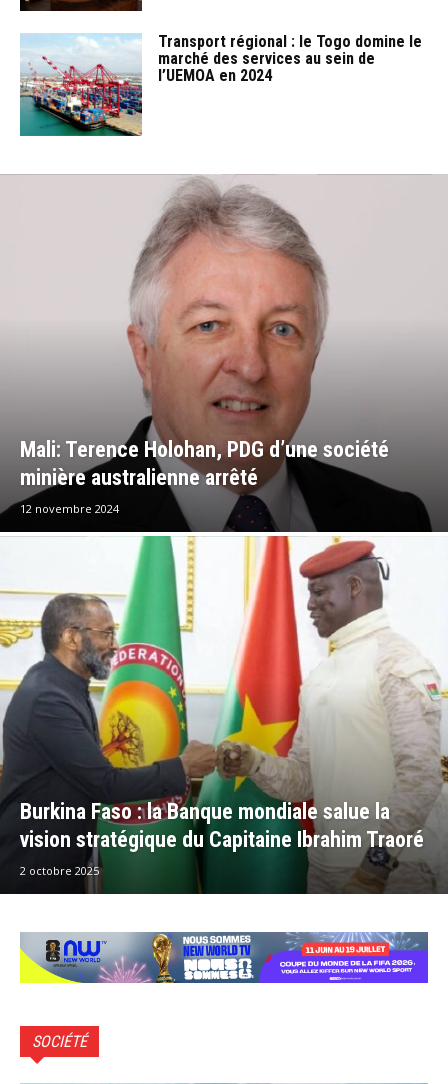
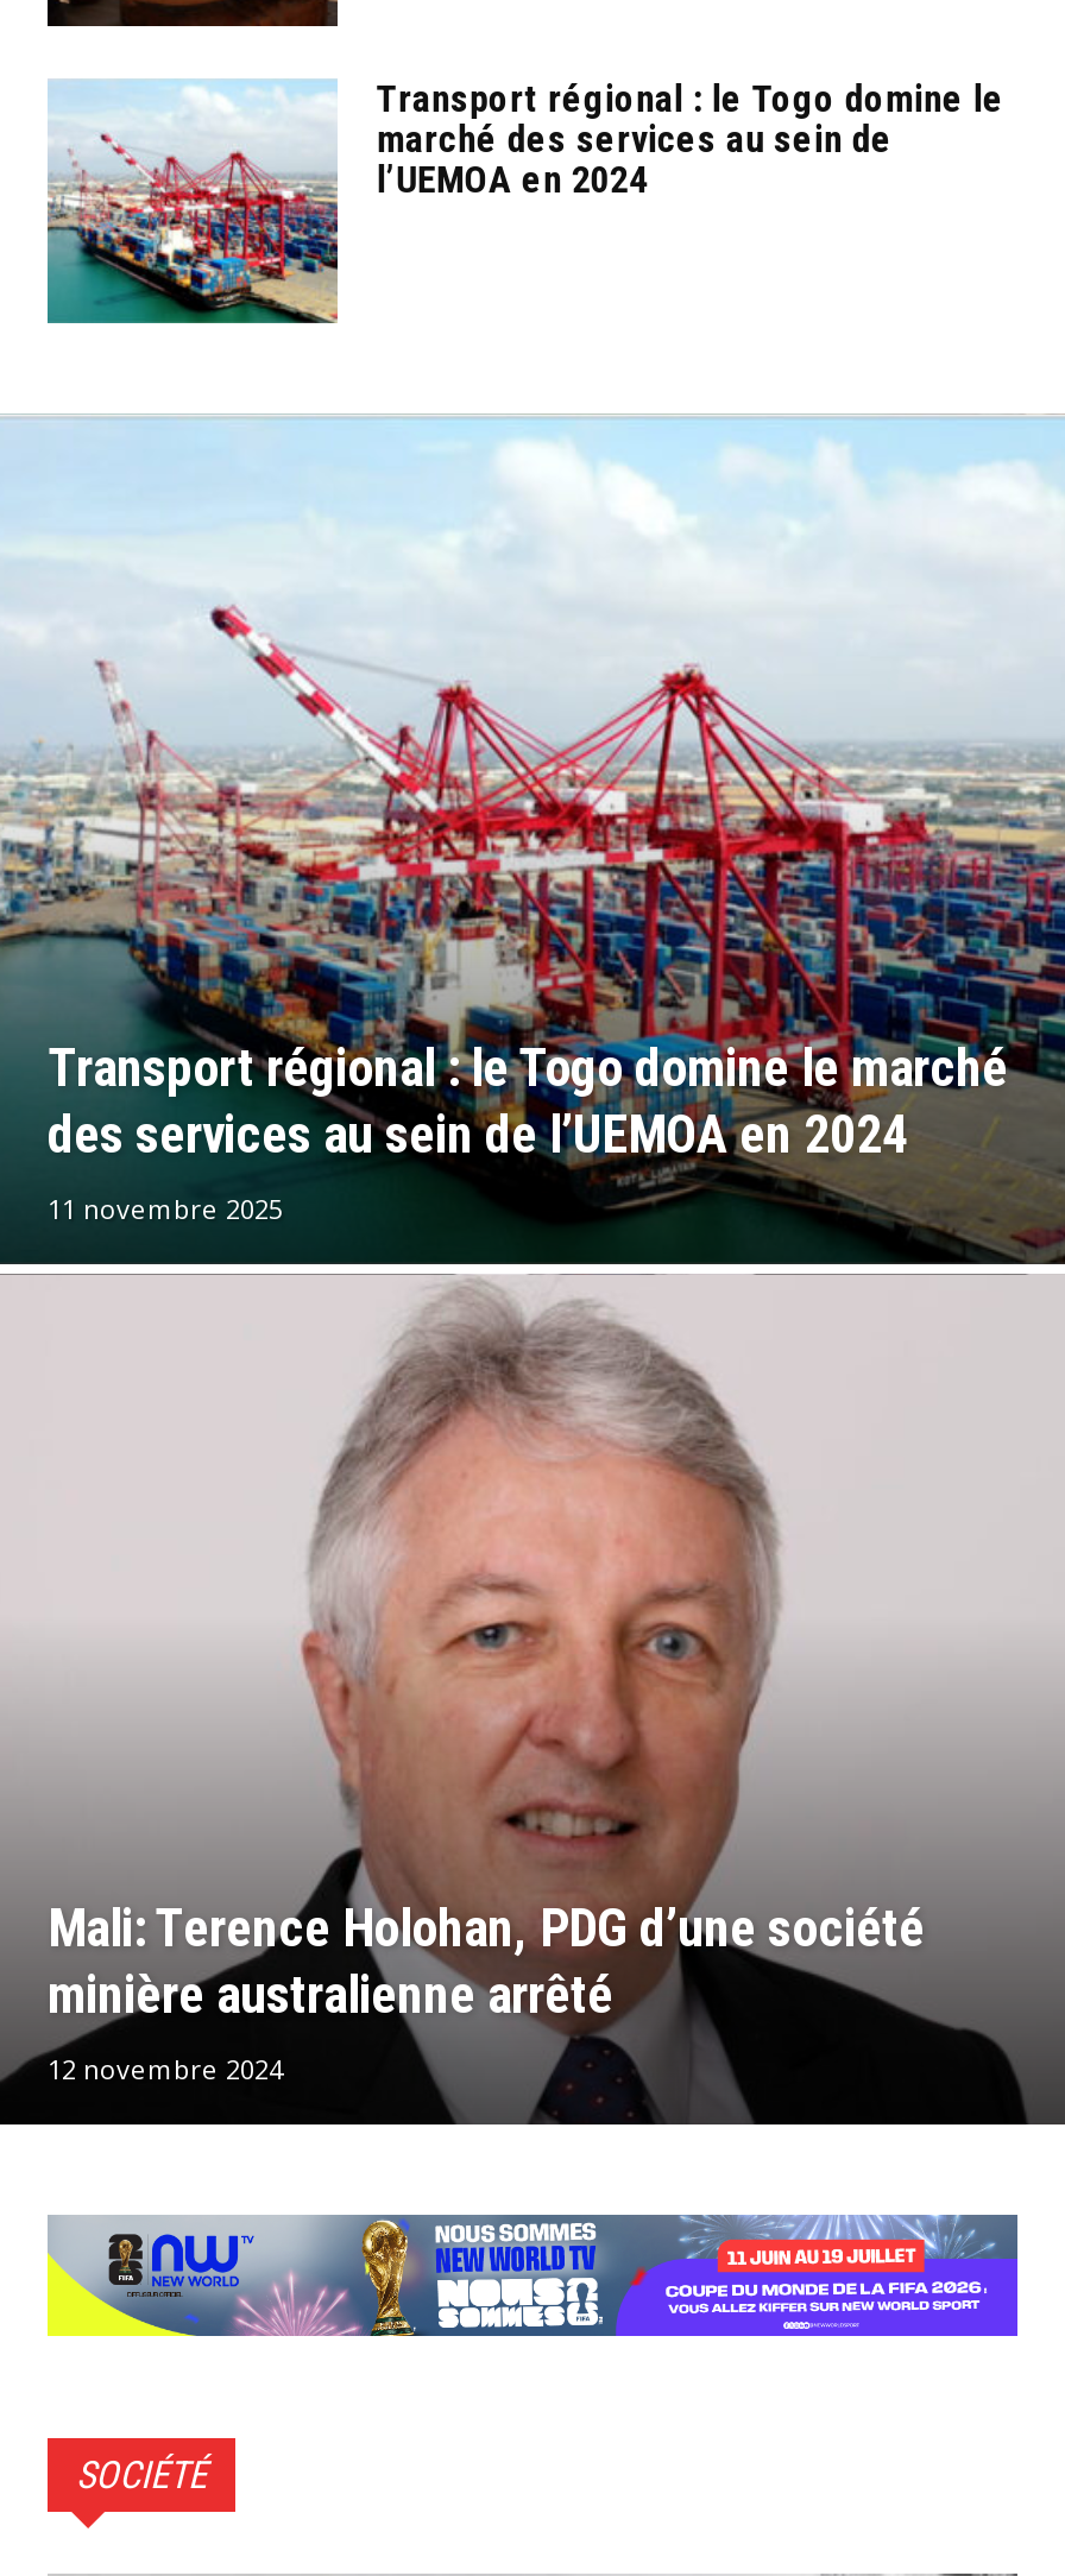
none -> [7,418,1058,1262] [image] | Transport régional : le Togo domine le marché | des services au sein de l’UEMOA en 2024 | 11 novembre 2025
moved [20,172,389,516] -> [48,1269,925,2087]: [image] | Mali: Terence Holohan, PDG d’une société | minière australienne arrêté | 12 novembre 2024
[3,536,445,894] [image] | Burkina Faso : la Banque mondiale salue la | vision stratégique du Capitaine Ibrahim Traoré | 2 octobre 2025 -> none

